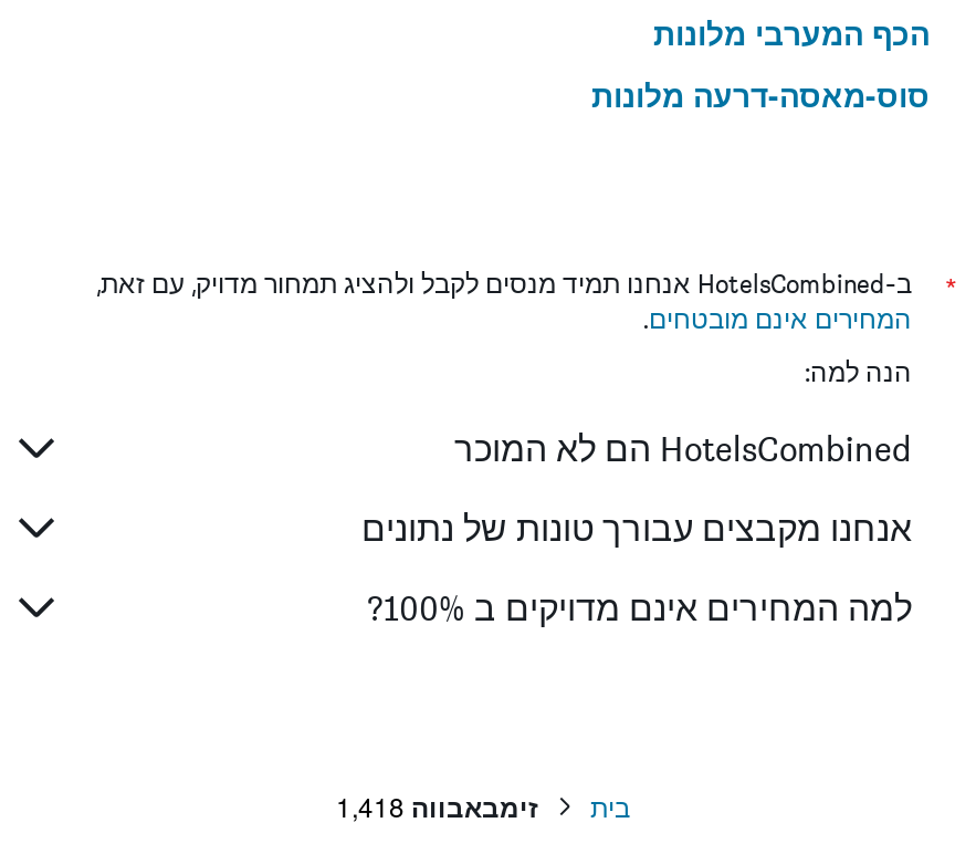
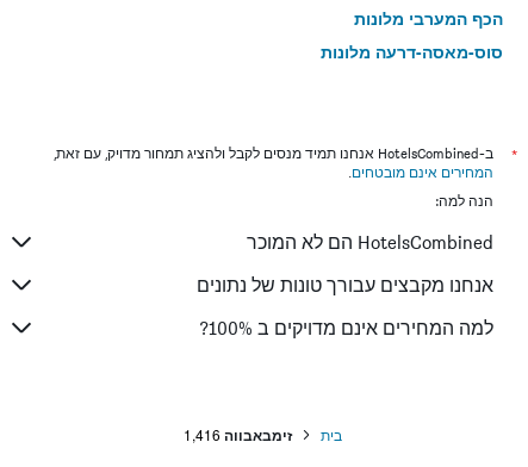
[336,787,630,827] בית זימבאבווה 1,418 -> [183,424,341,446] בית זימבאבווה 1,416

